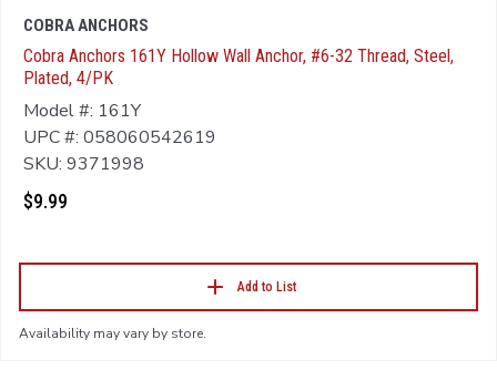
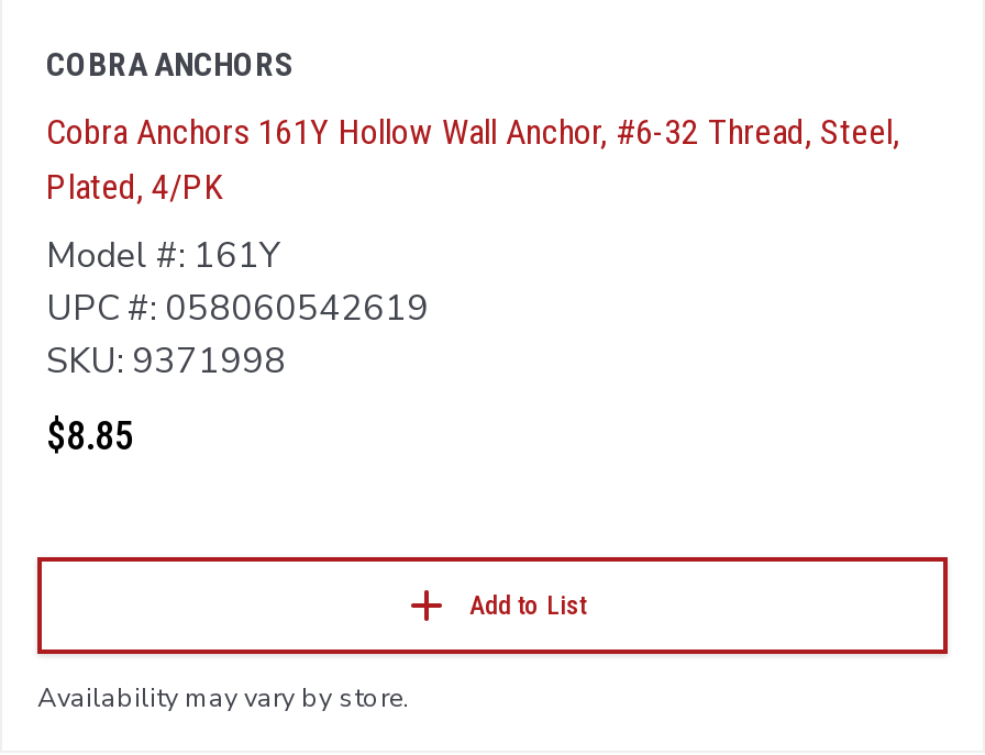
[23,189,68,212] $9.99 -> [46,412,134,458] $8.85

